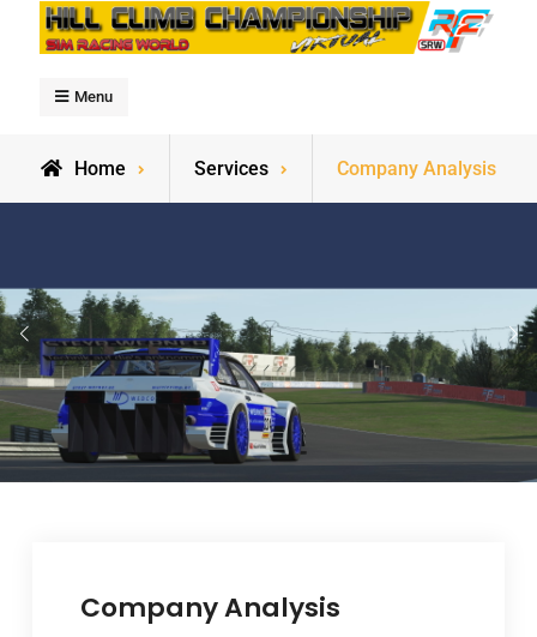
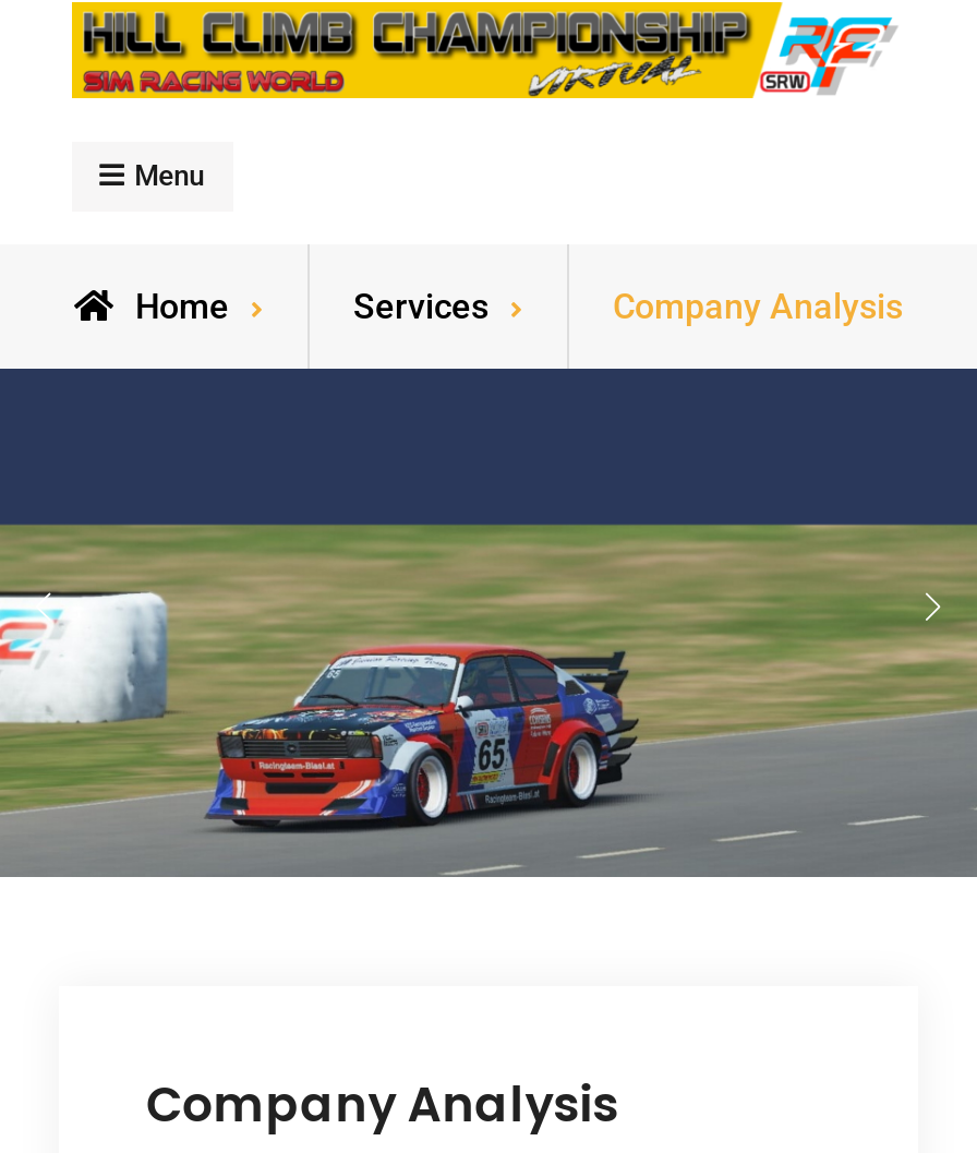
[4,288,533,482] [image] -> [7,524,970,877] [image]

